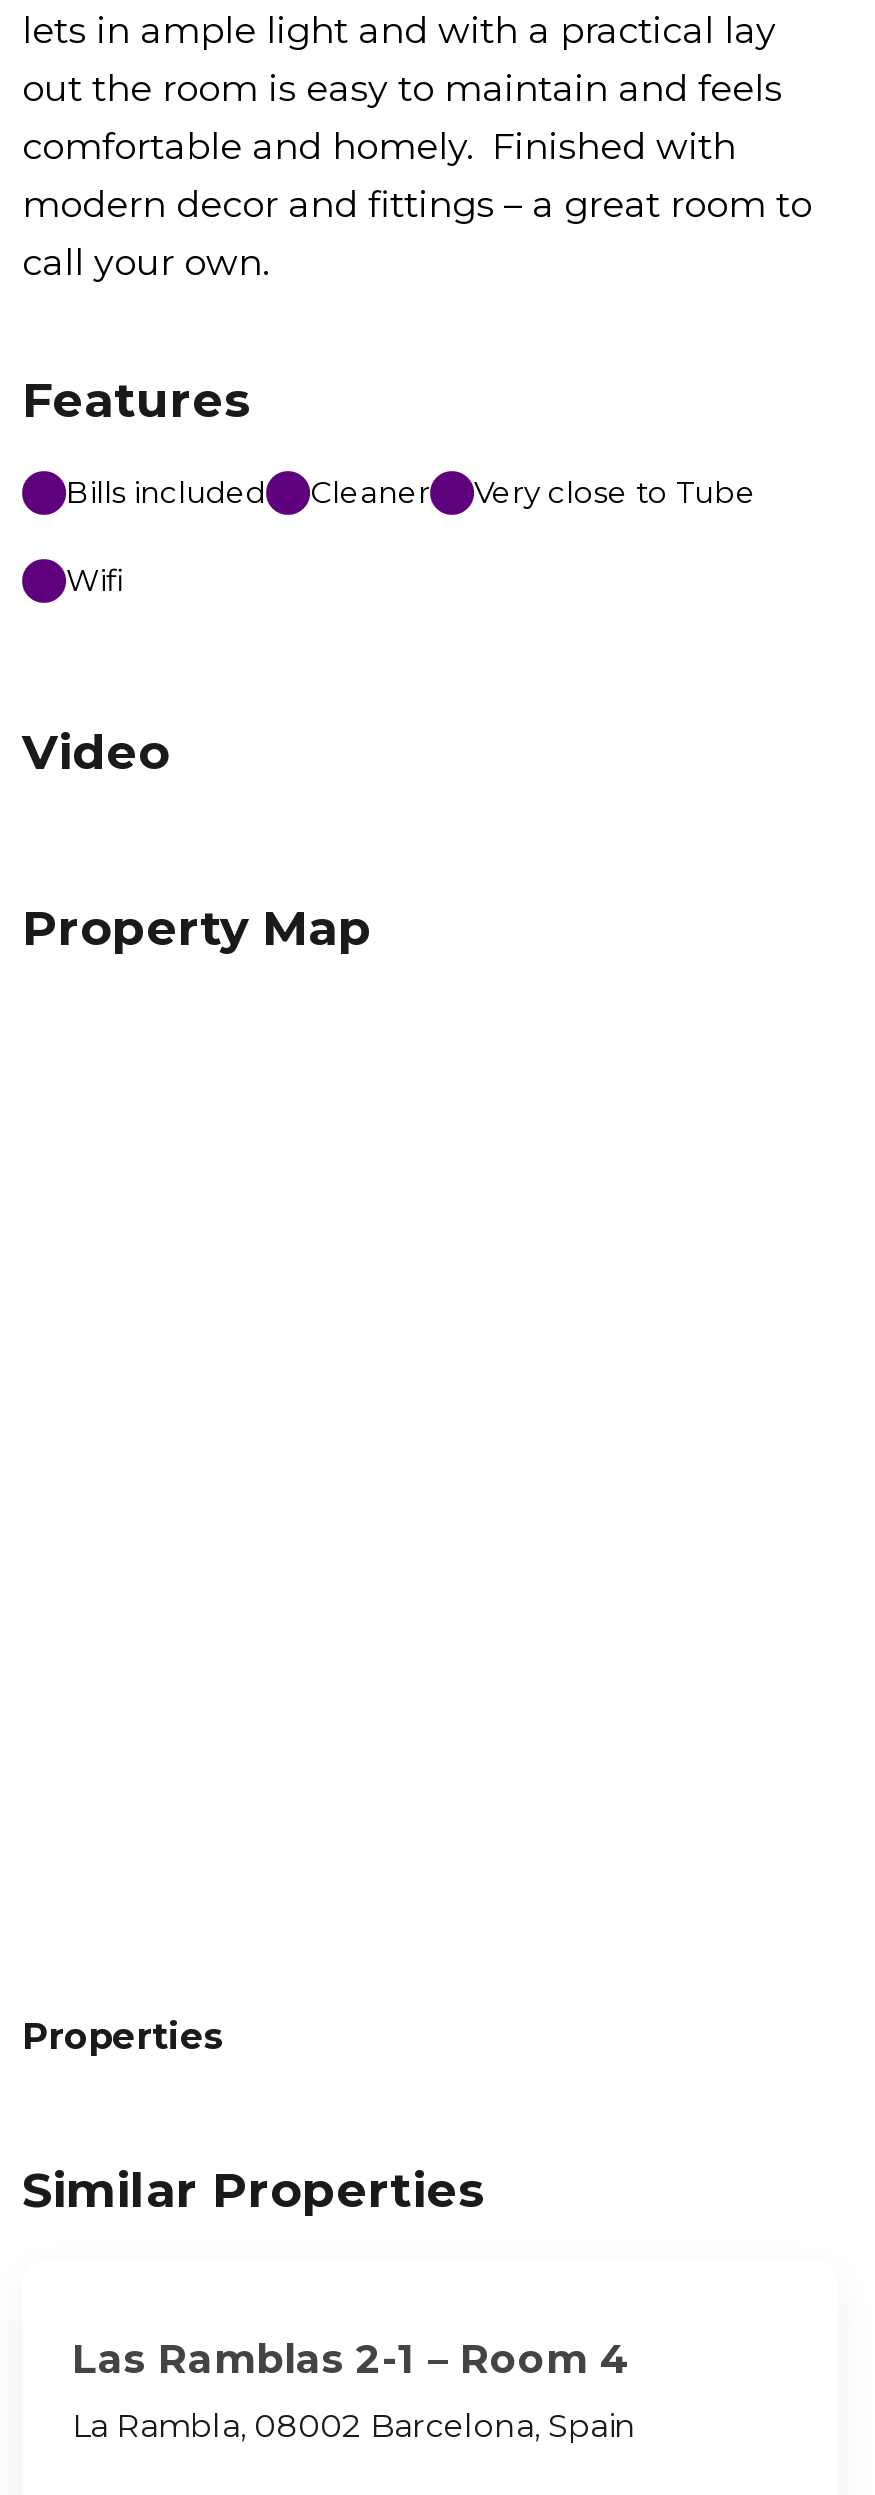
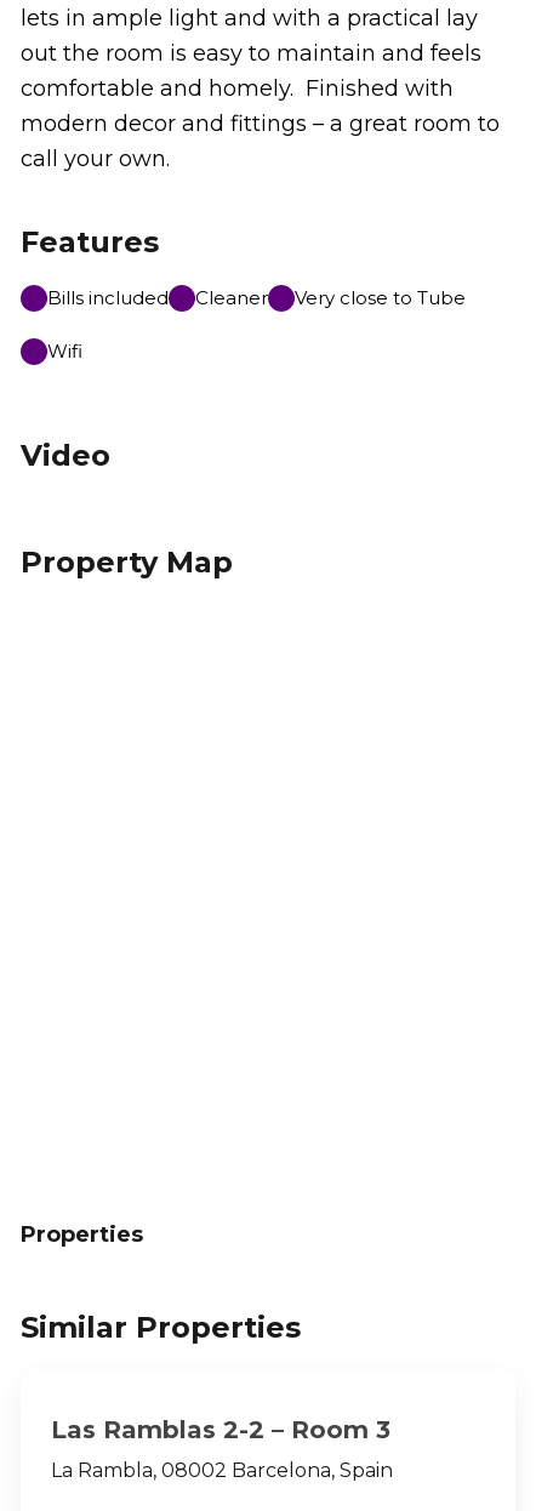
[72,2335,628,2383] Las Ramblas 2-1 – Room 4 -> [51,1416,390,1445] Las Ramblas 2-2 – Room 3

